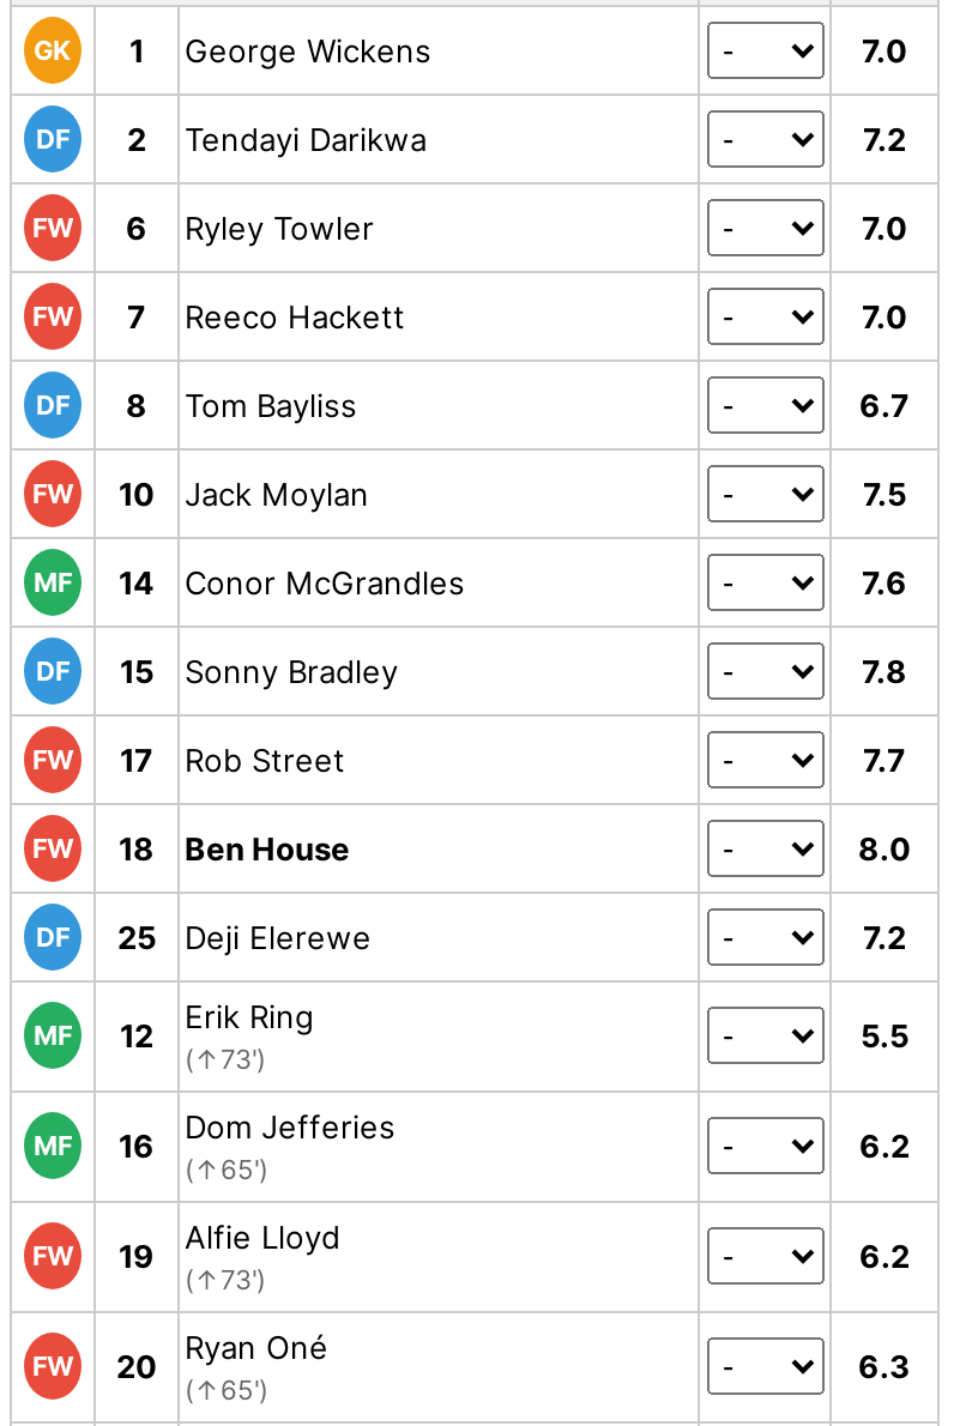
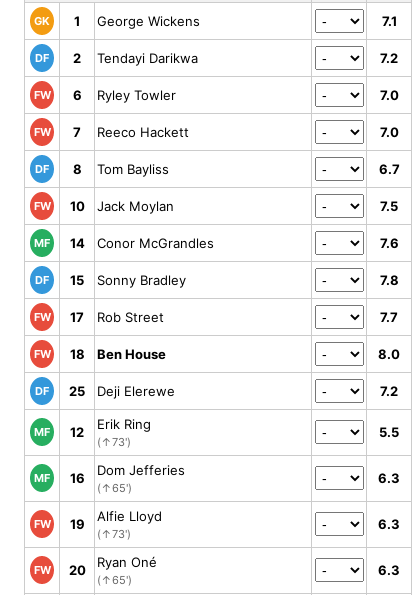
[862,32,907,71] 7.0 -> [381,13,396,29] 7.1
[859,1128,910,1166] 6.2 -> [378,470,400,486] 6.3
[859,1238,910,1276] 6.2 -> [378,516,400,532] 6.3

